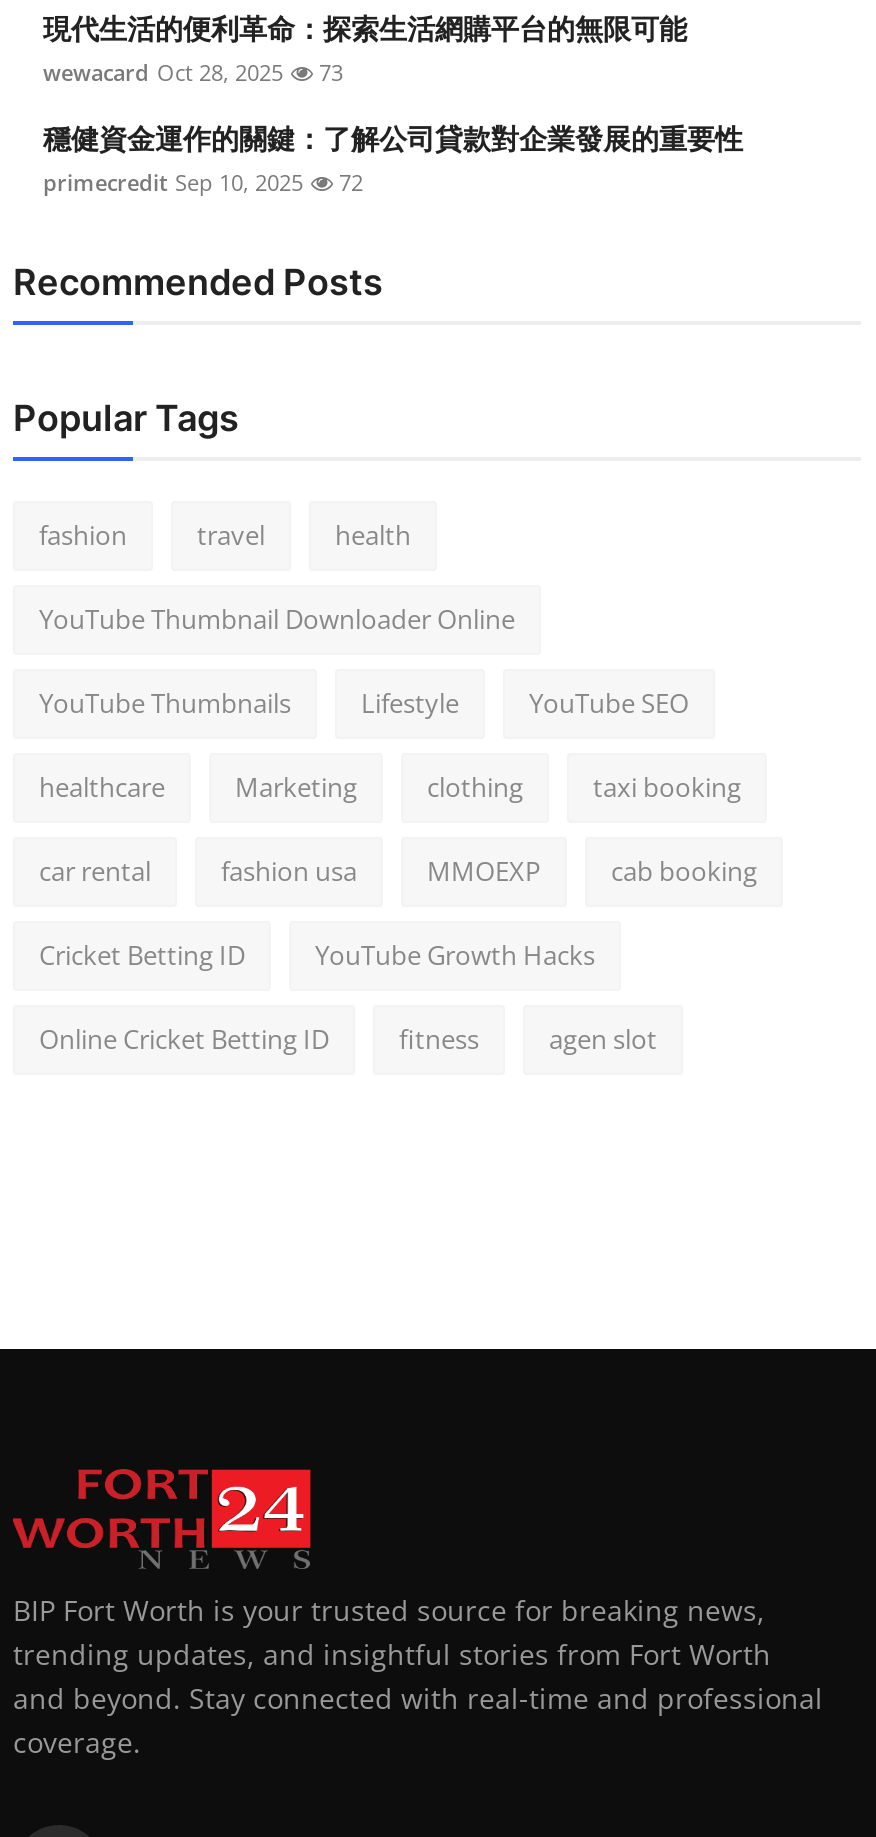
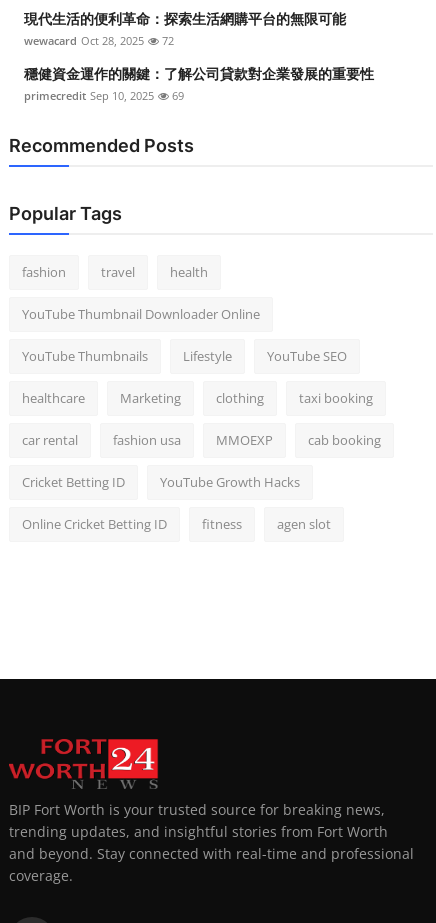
[313,57,343,87] 73 -> [159,33,174,48] 72
[43,167,363,197] primecredit Sep 10, 2025 72 -> [24,88,184,103] primecredit Sep 10, 2025 69

